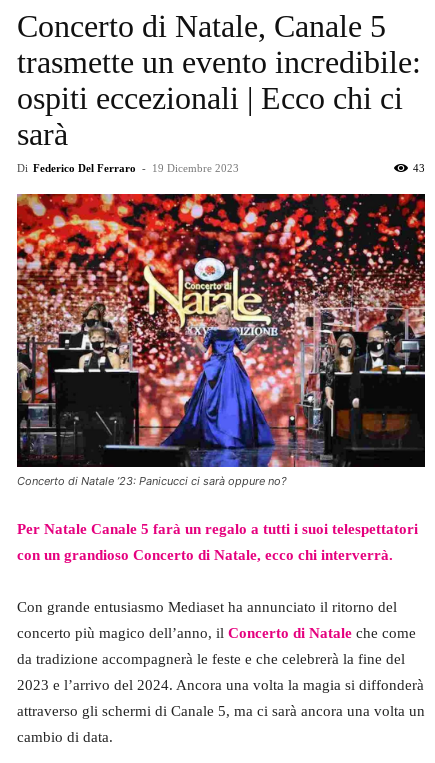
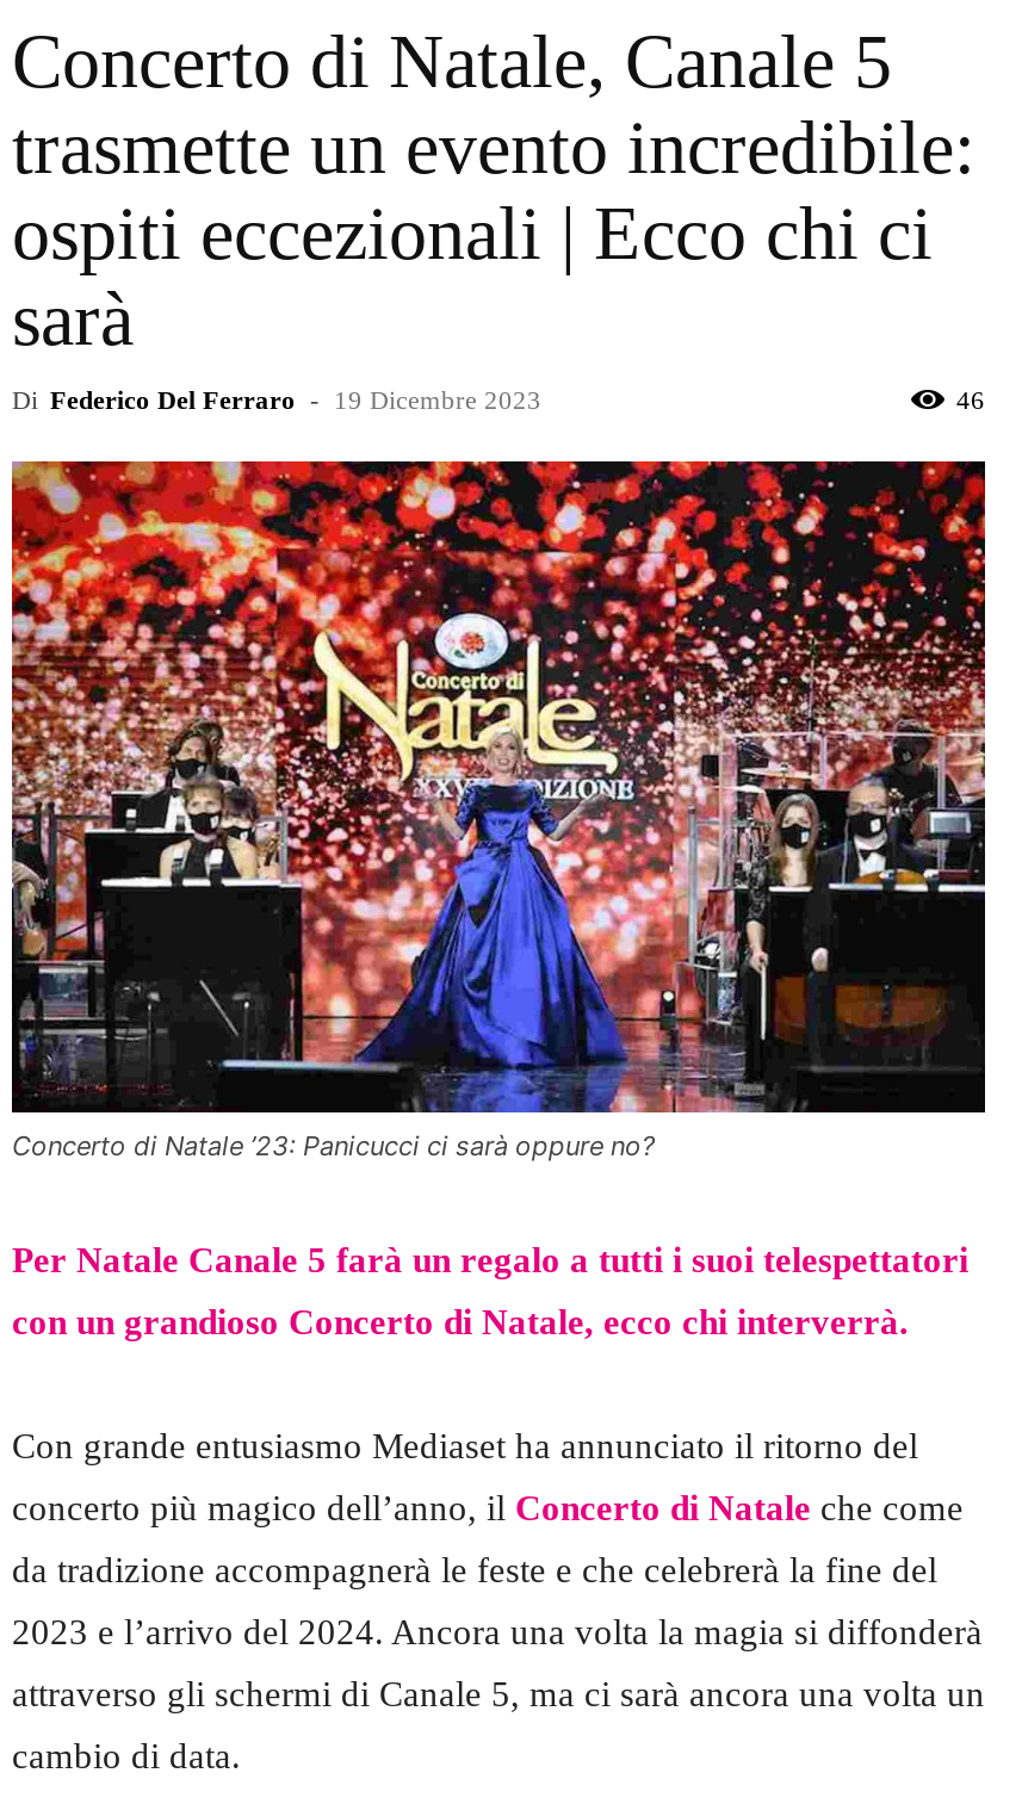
[413,162,425,174] 43 -> [956,385,985,414] 46

